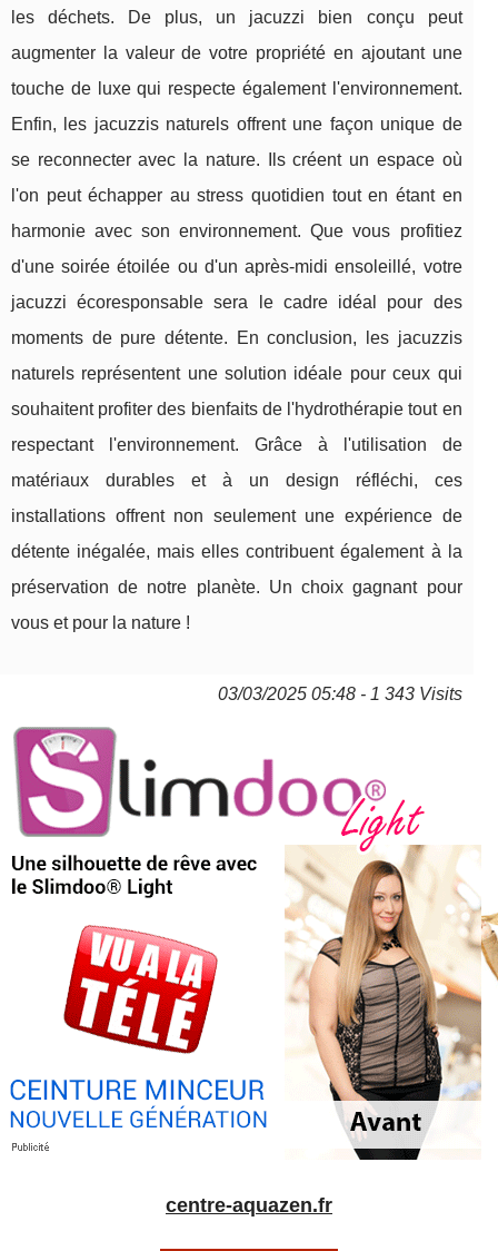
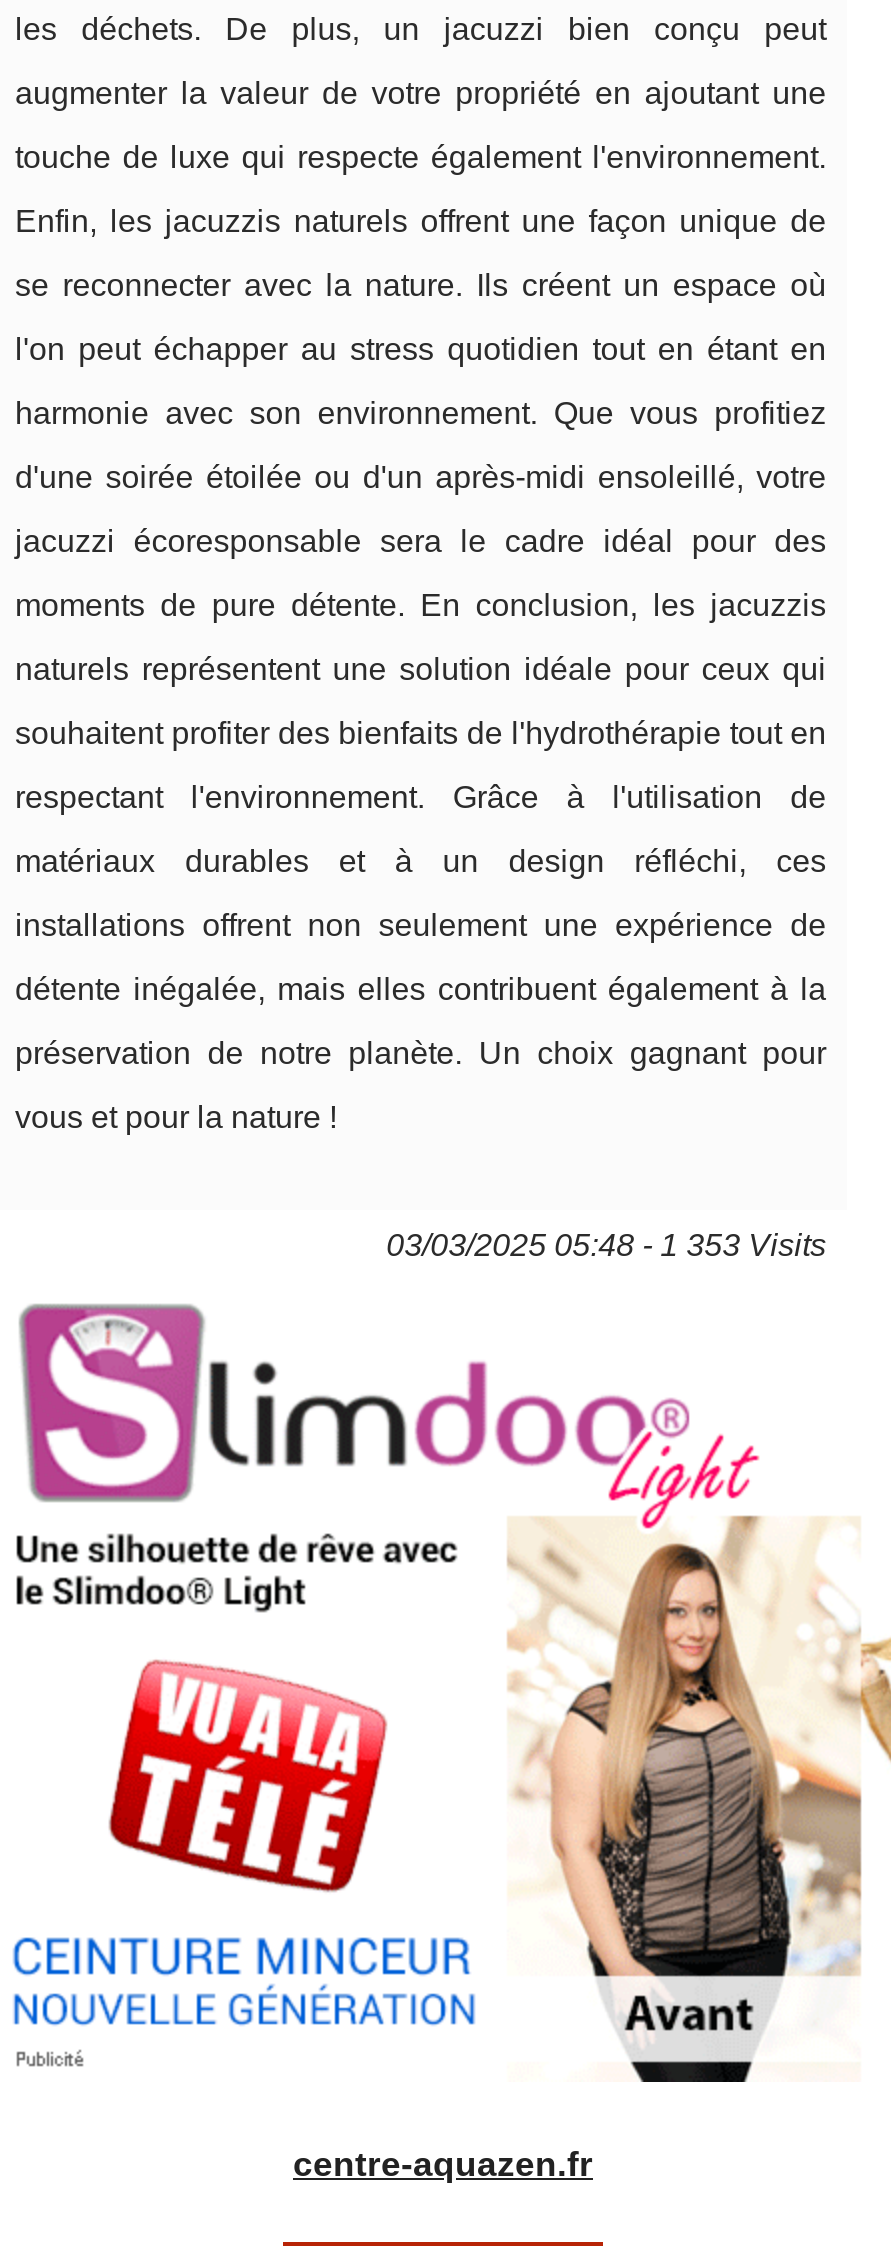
[217,685,462,704] 03/03/2025 05:48 - 1 343 Visits -> [386,1229,826,1263] 03/03/2025 05:48 - 1 353 Visits

